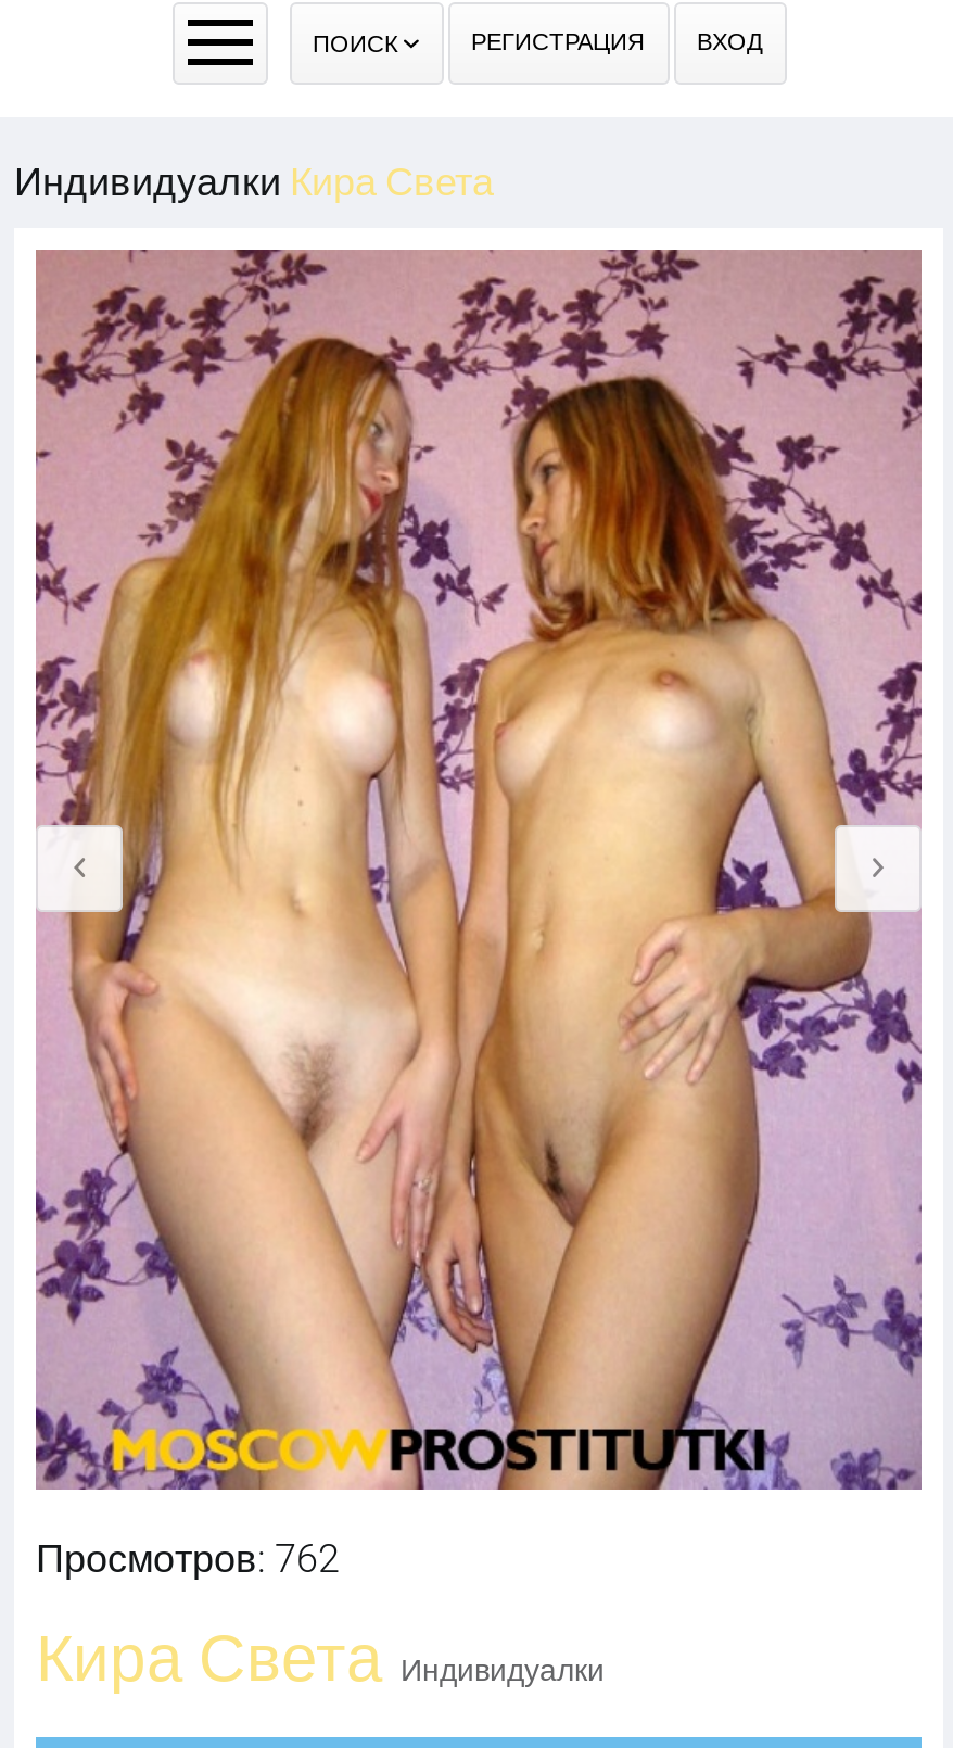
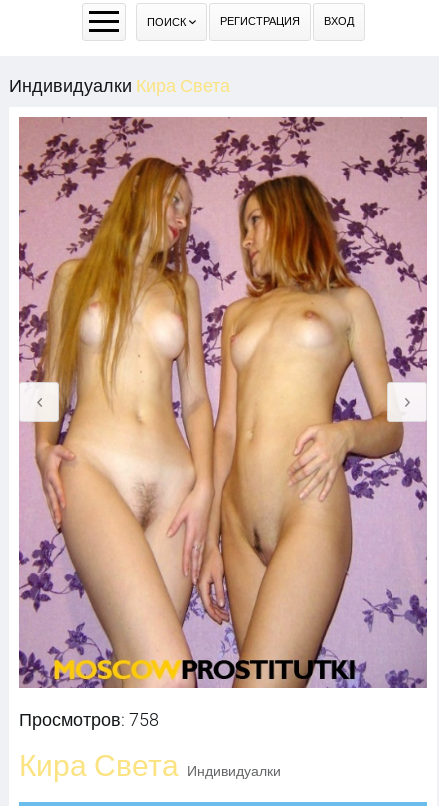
[36,1535,340,1580] Просмотров: 762 -> [19,709,159,730] Просмотров: 758

